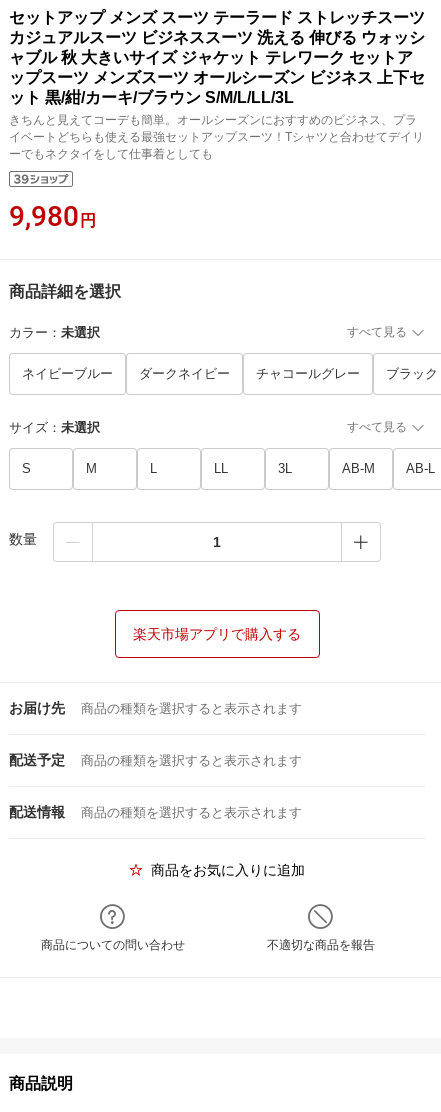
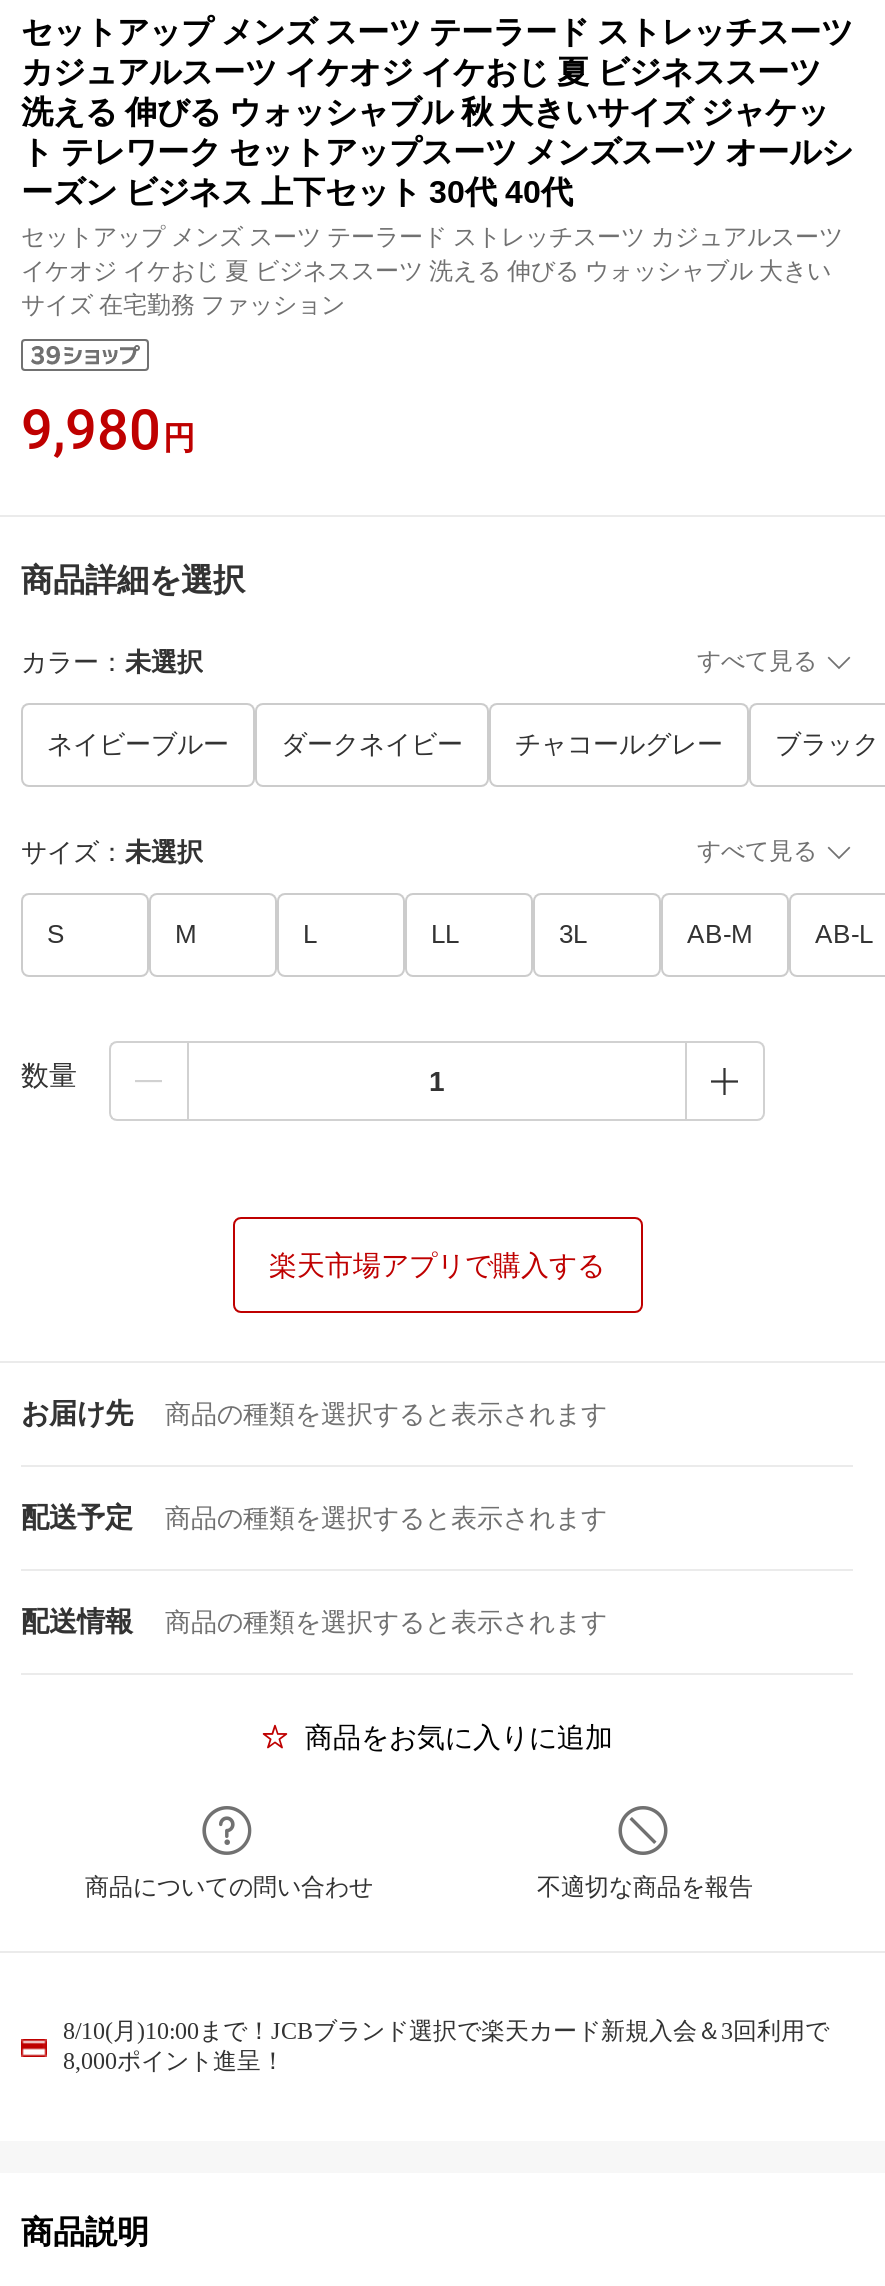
[9,29,425,161] カジュアルスーツ ビジネススーツ 洗える 伸びる ウォッシ | ャブル 秋 大きいサイズ ジャケット テレワーク セットア | ップスーツ メンズスーツ オールシーズン ビジネス 上下セ | ット 黒/紺/カーキ/ブラウン S/M/L/LL/3L | きちんと見えてコーデも簡単。オールシーズンにおすすめのビジネス、プラ | イベートどちらも使える最強セットアップスーツ！Tシャツと合わせてデイリ | ーでもネクタイをして仕事着としても -> [21,55,853,319] カジュアルスーツ イケオジ イケおじ 夏 ビジネススーツ | 洗える 伸びる ウォッシャブル 秋 大きいサイズ ジャケッ | ト テレワーク セットアップスーツ メンズスーツ オールシ | ーズン ビジネス 上下セット 30代 40代 | セットアップ メンズ スーツ テーラード ストレッチスーツ カジュアルスーツ | イケオジ イケおじ 夏 ビジネススーツ 洗える 伸びる ウォッシャブル 大きい | サイズ 在宅勤務 ファッション
none -> [63,2017,829,2075] 8/10(月)10:00まで！JCBブランド選択で楽天カード新規入会＆3回利用で | 8,000ポイント進呈！

